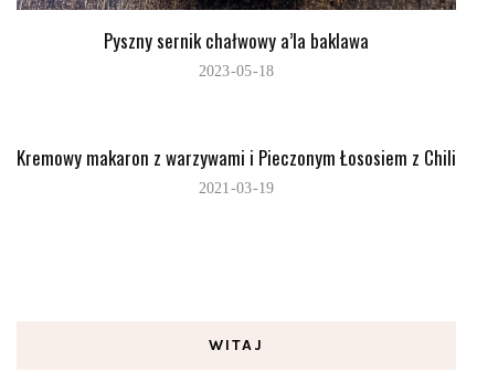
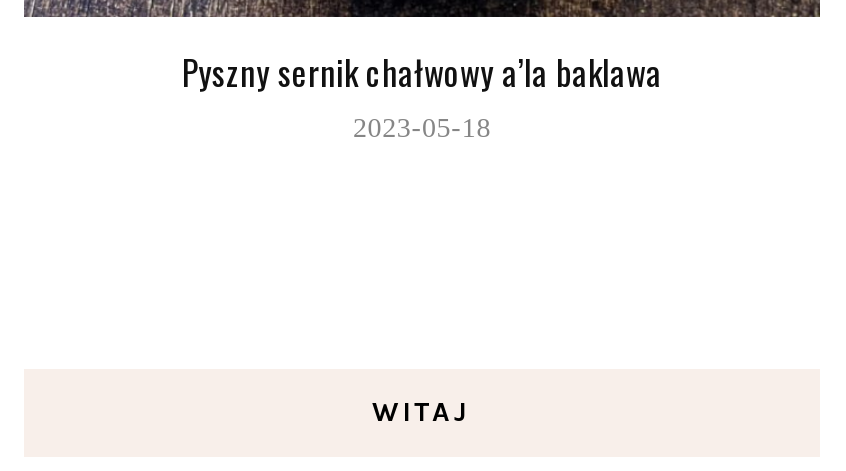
[17,144,456,197] Kremowy makaron z warzywami i Pieczonym Łososiem z Chili | 2021-03-19 -> none

